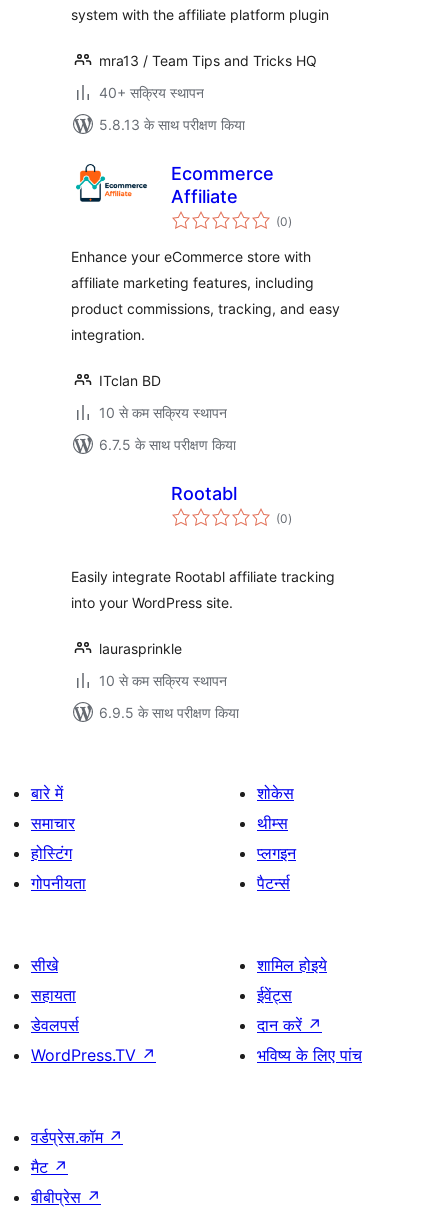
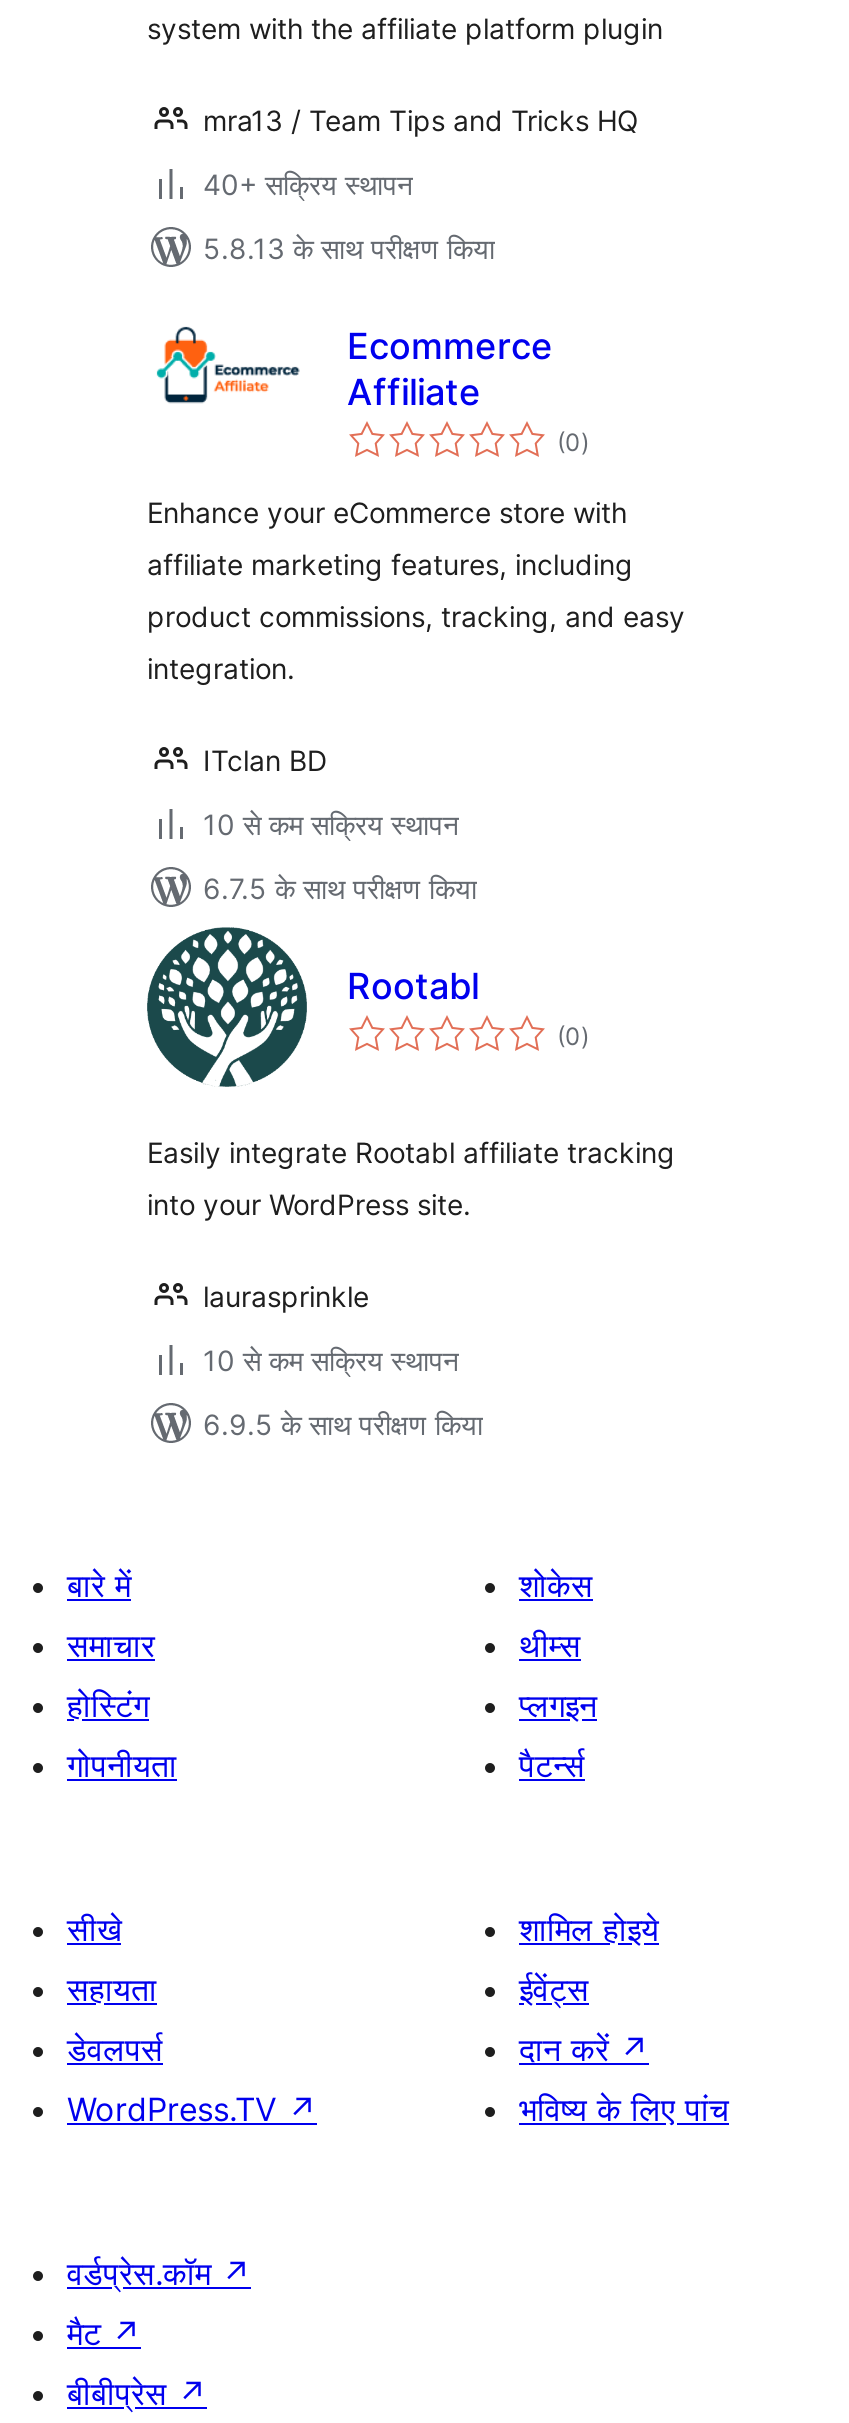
none -> [145,925,309,1089] [image]

